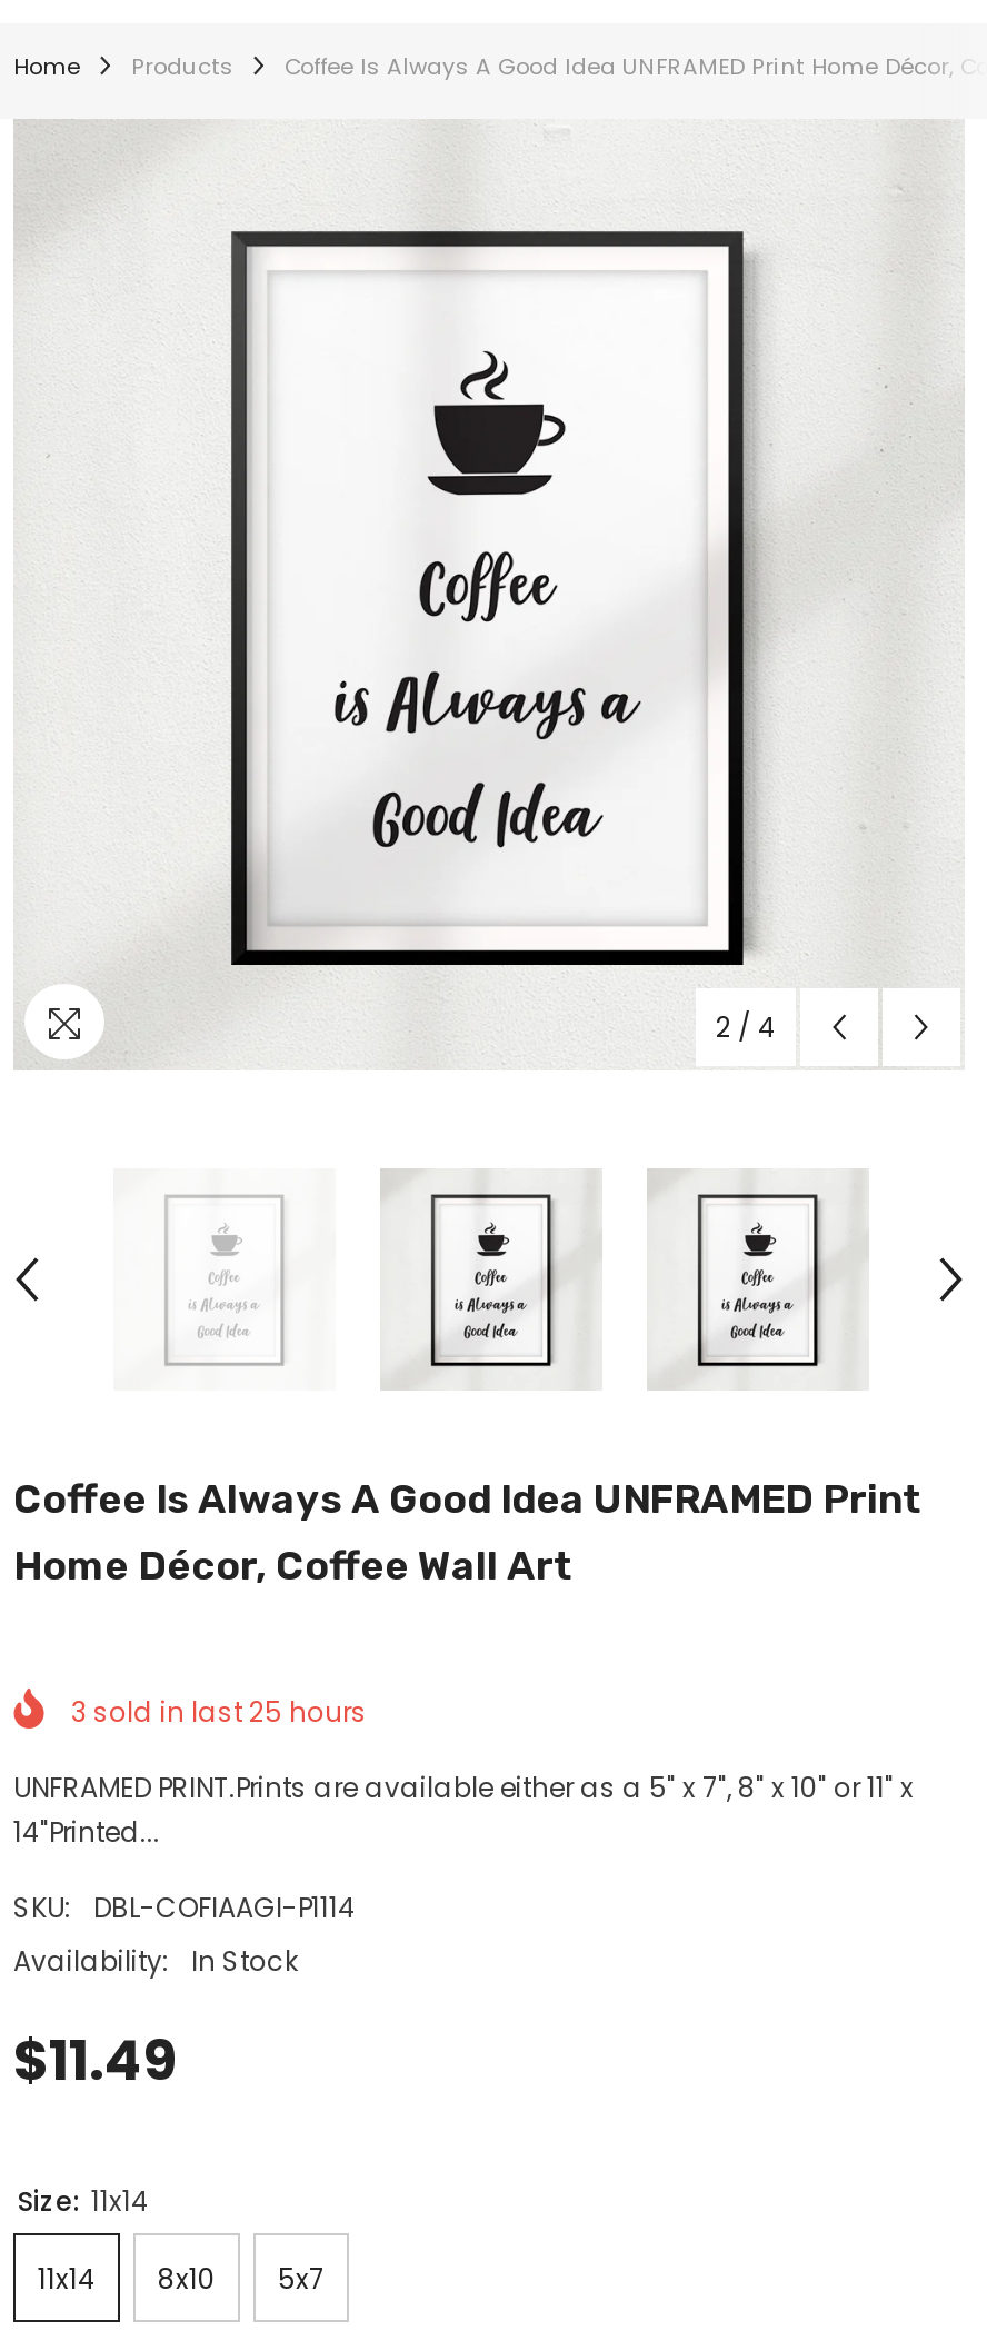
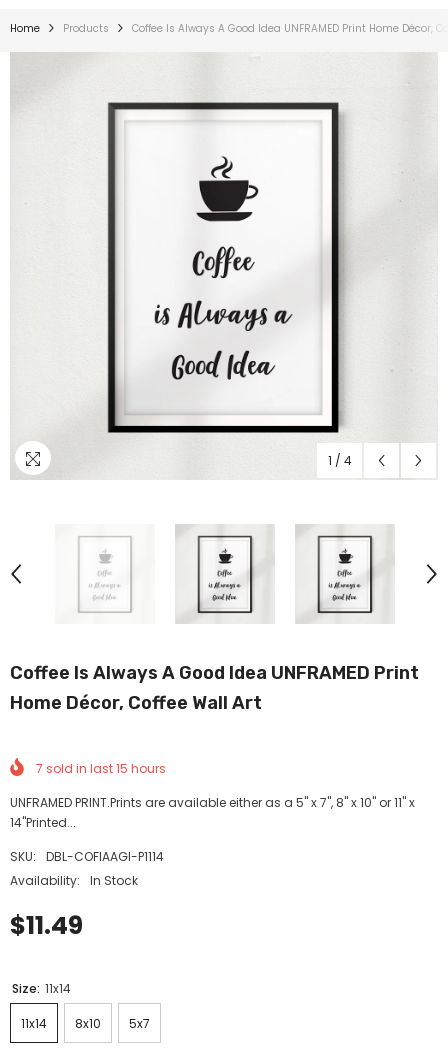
[716,1008,776,1046] 2 / 4 -> [327,452,351,469] 1 / 4
[71,1692,367,1730] 3 sold in last 25 hours -> [36,760,166,777] 7 sold in last 15 hours

